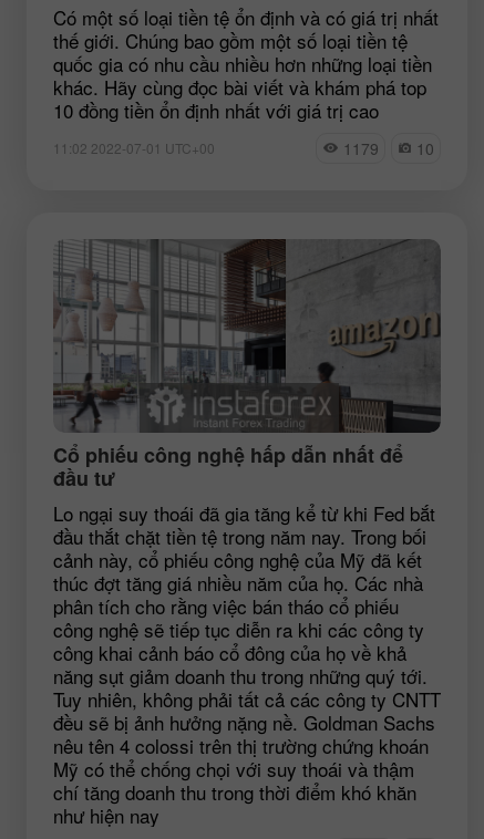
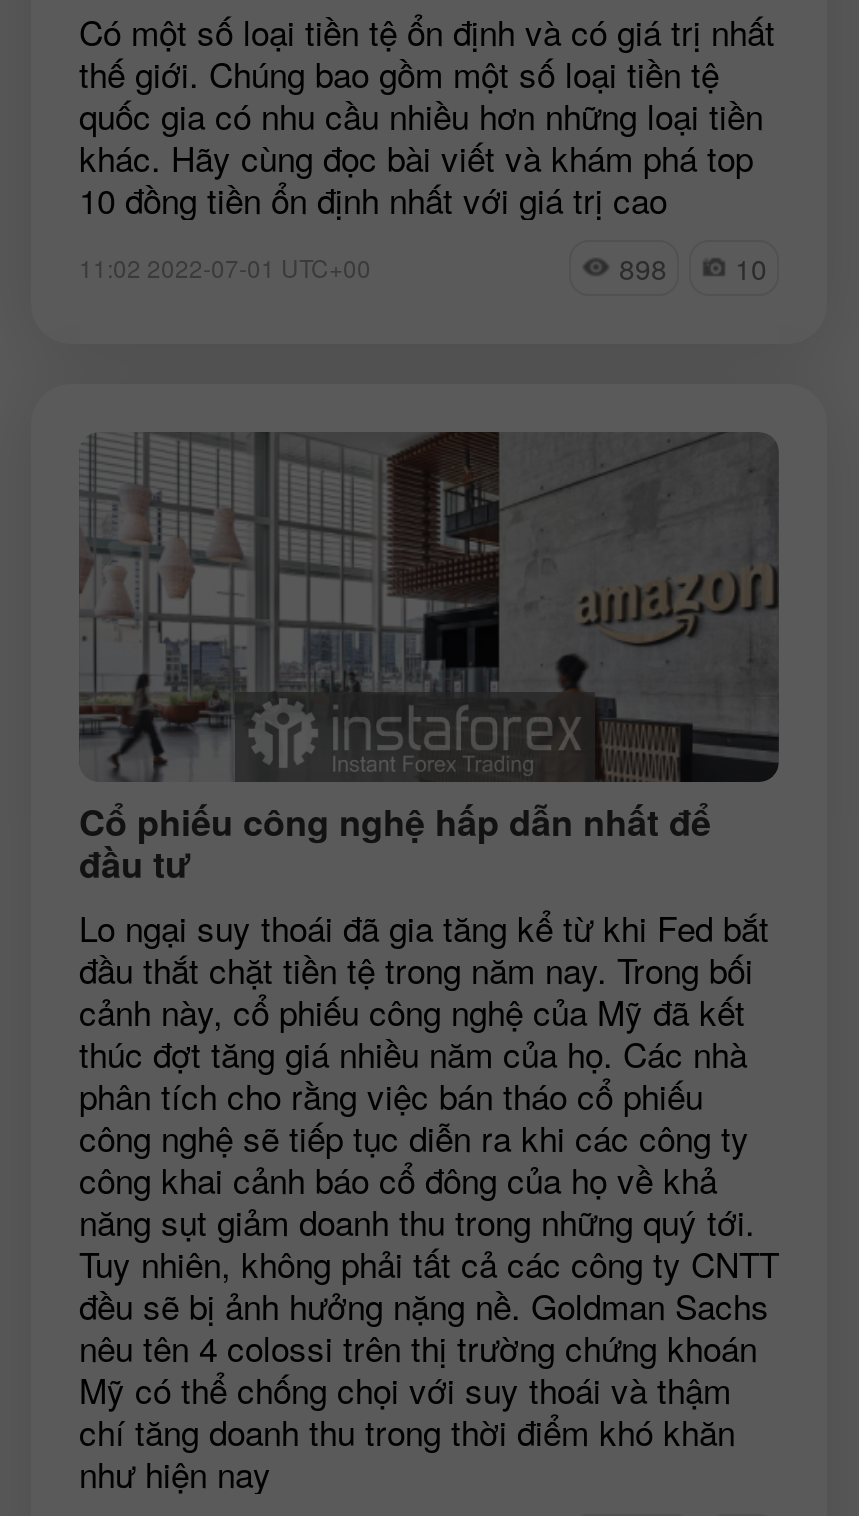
[343,137,434,159] 1179 10 -> [619,248,767,288] 898 10

